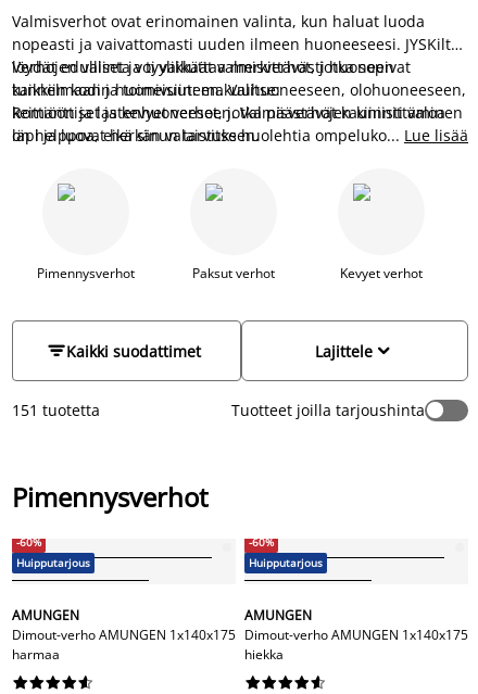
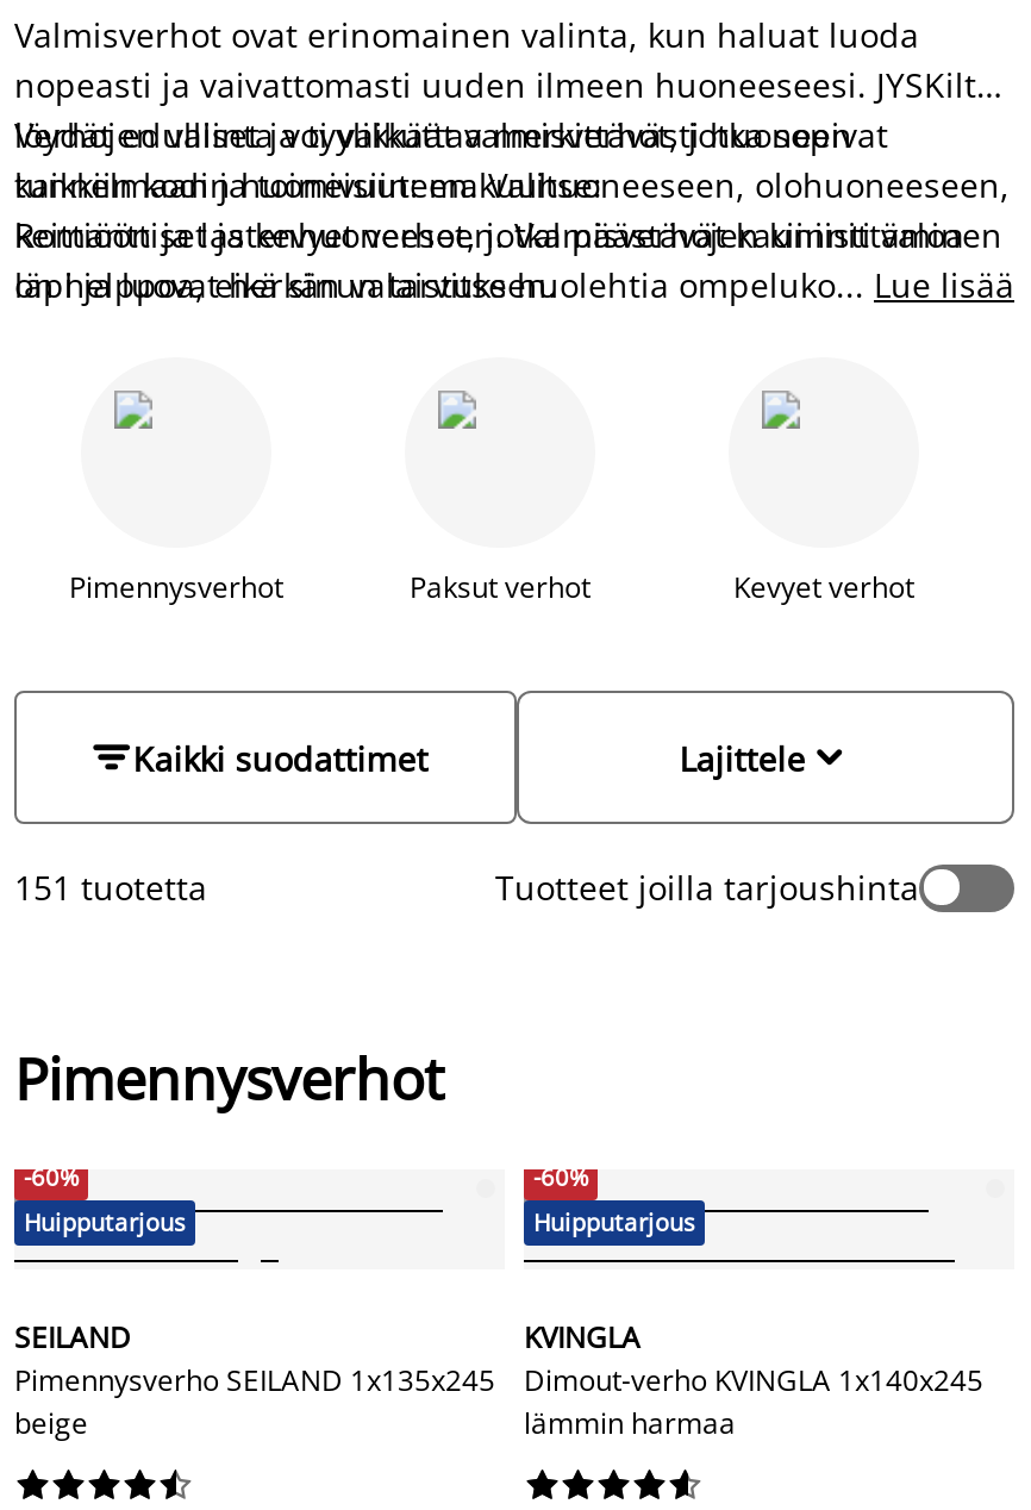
[12,606,236,664] AMUNGEN | Dimout-verho AMUNGEN 1x140x175 | harmaa -> [14,1317,495,1443] SEILAND | Pimennysverho SEILAND 1x135x245 | beige
[244,606,468,664] AMUNGEN | Dimout-verho AMUNGEN 1x140x175 | hiekka -> [524,1317,983,1443] KVINGLA | Dimout-verho KVINGLA 1x140x245 | lämmin harmaa

